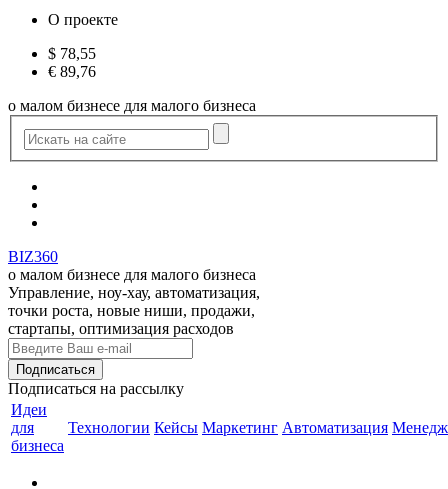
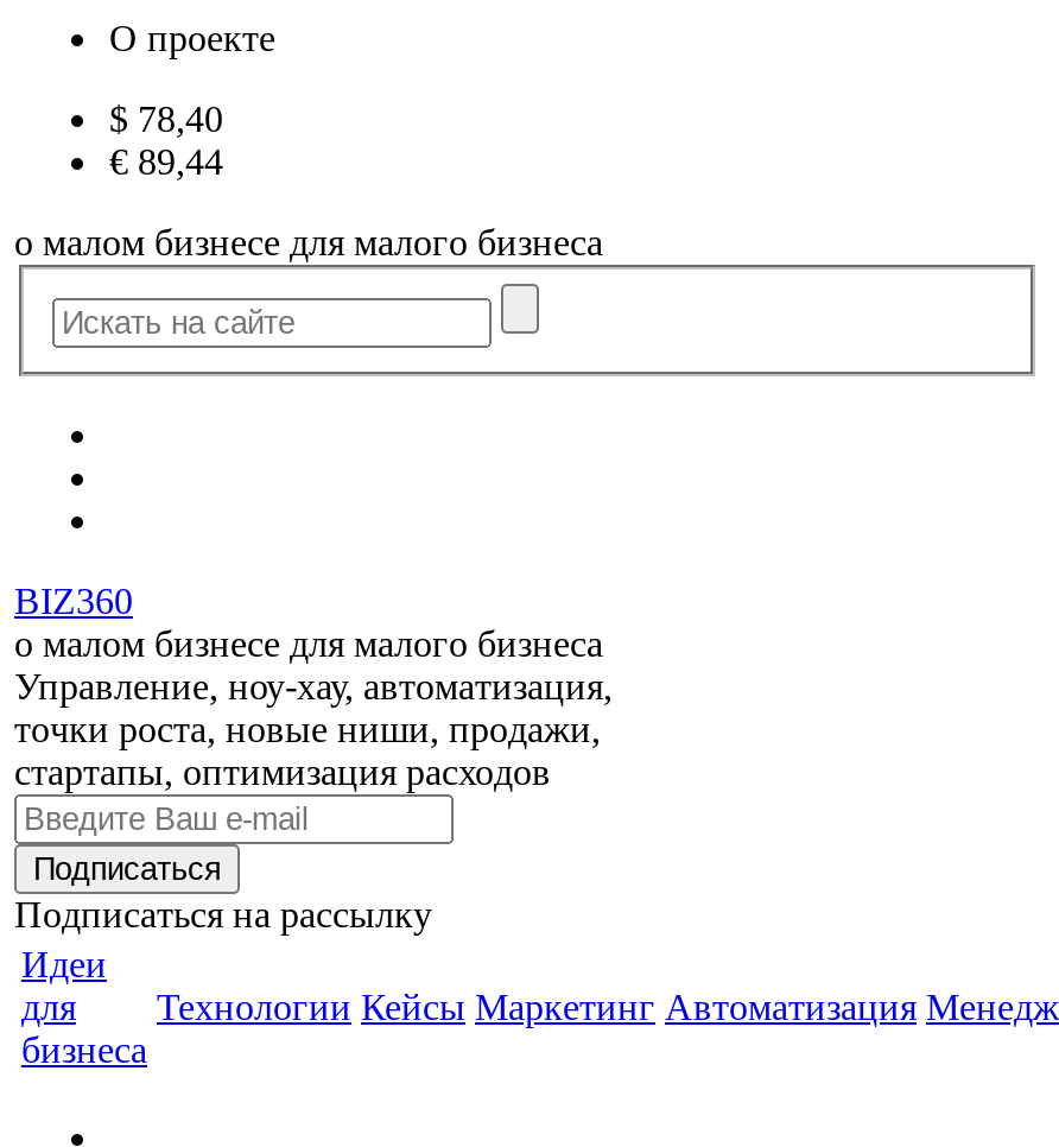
[48,45,96,62] $78,55 -> [109,99,223,139] $78,40
[48,63,96,80] €89,76 -> [109,141,223,182] €89,44

